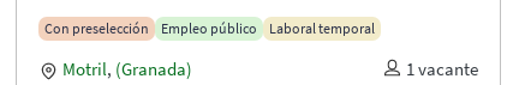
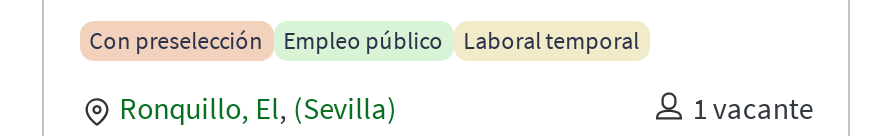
[62,57,192,80] Motril, (Granada) -> [119,90,397,128] Ronquillo, El, (Sevilla)

